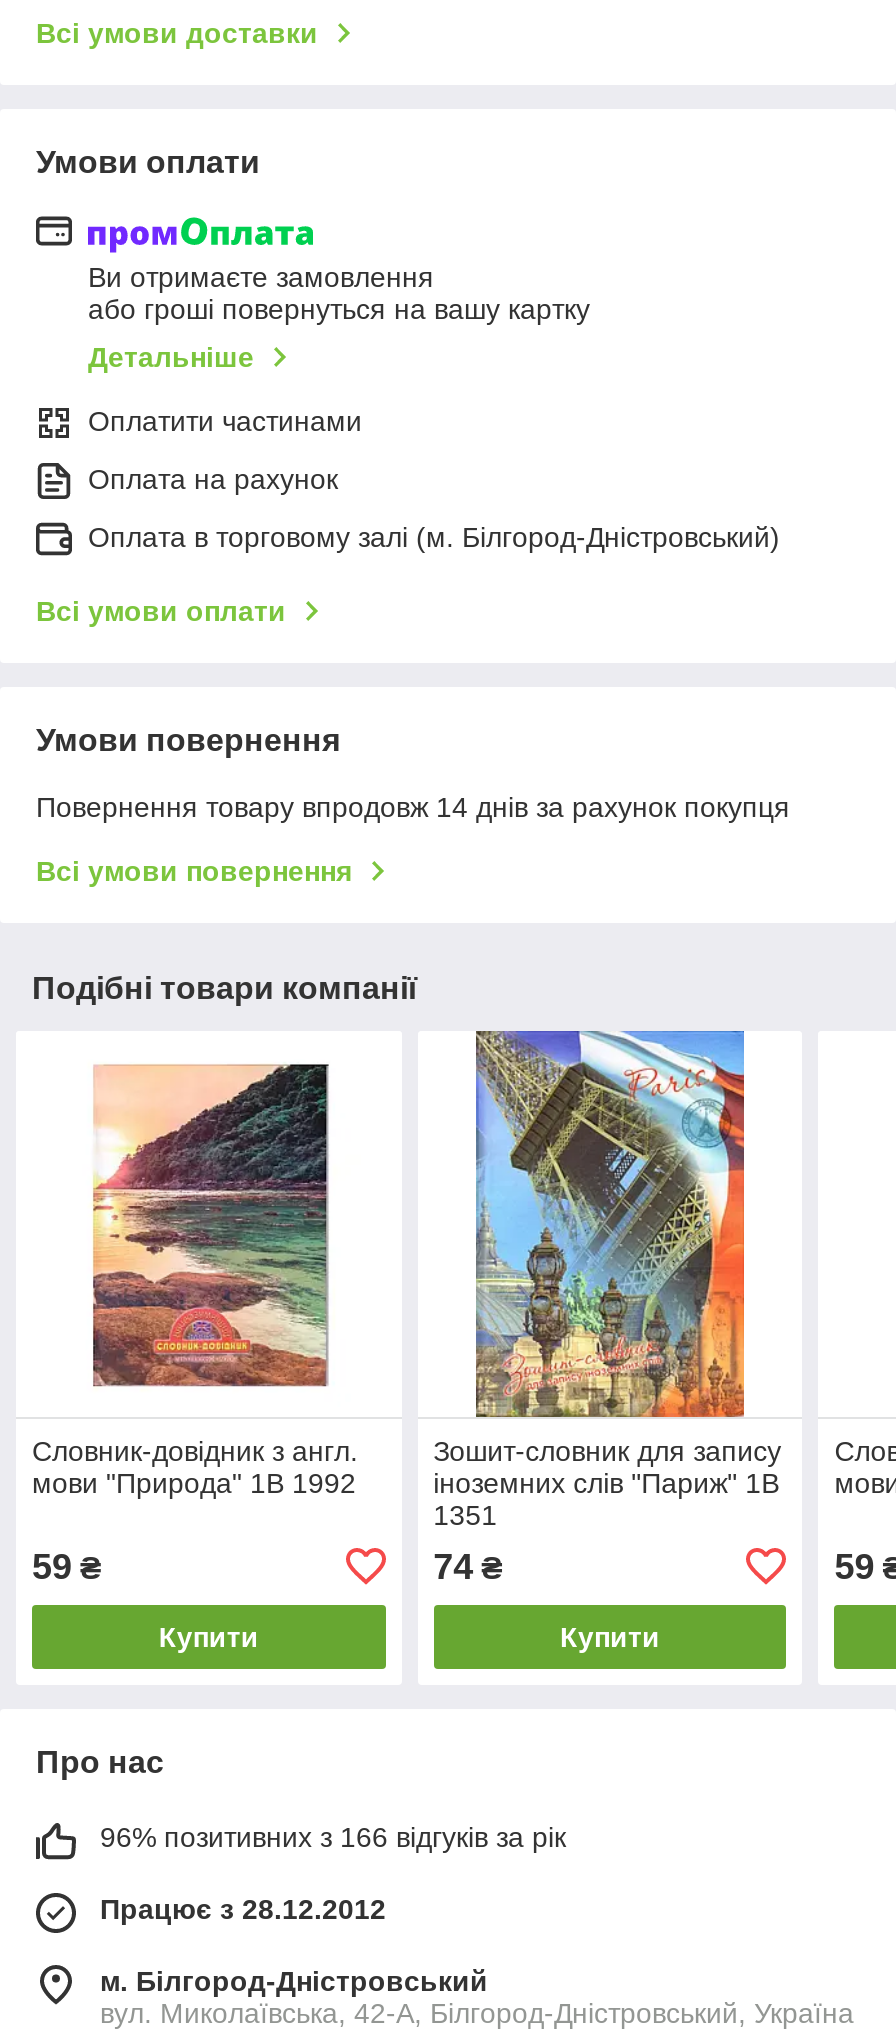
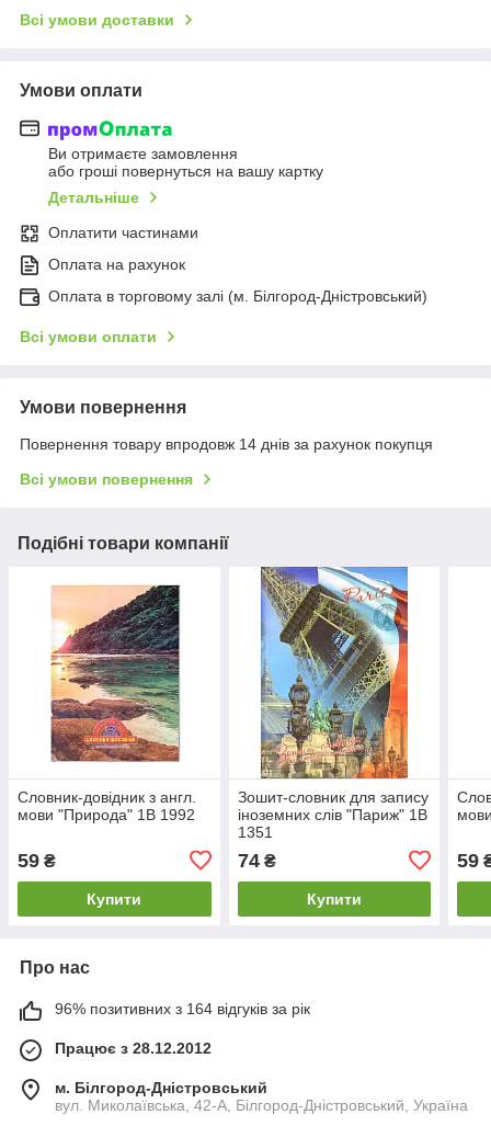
[100,1821,566,1853] 96% позитивних з 166 відгуків за рік -> [55,1000,310,1017] 96% позитивних з 164 відгуків за рік

